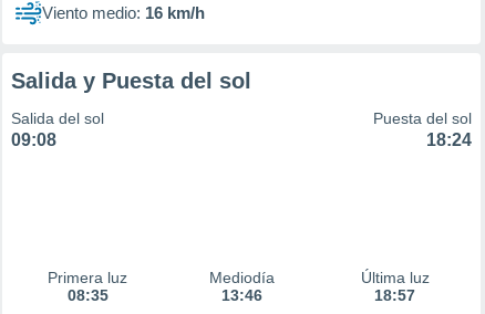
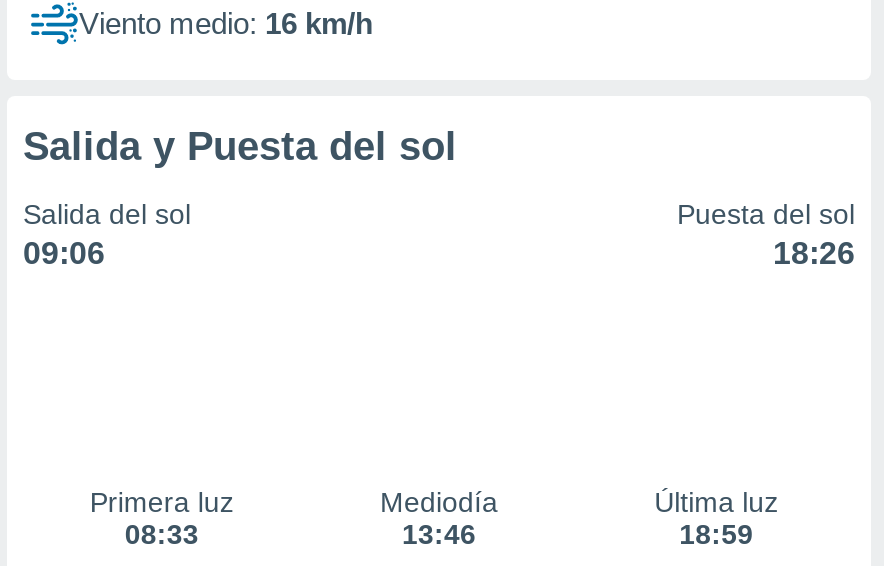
[11,130,56,149] 09:08 -> [23,236,105,270] 09:06
[426,130,472,149] 18:24 -> [773,236,855,270] 18:26
[67,286,108,304] 08:35 -> [125,518,199,550] 08:33
[374,286,415,304] 18:57 -> [679,518,753,550] 18:59

